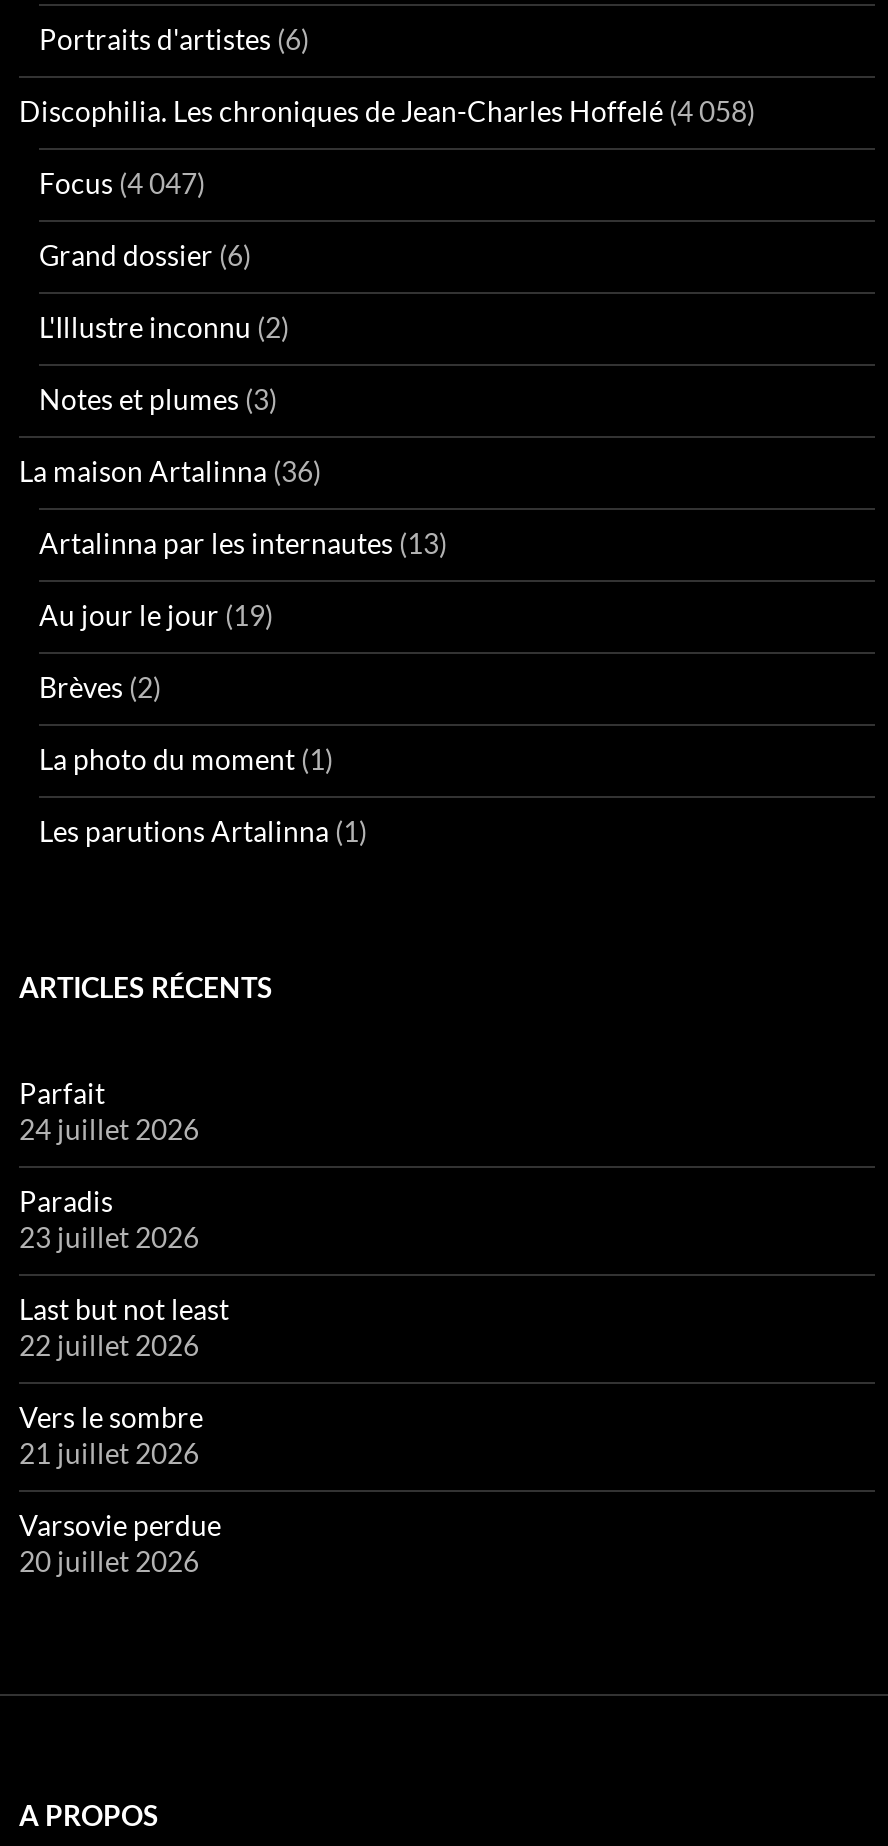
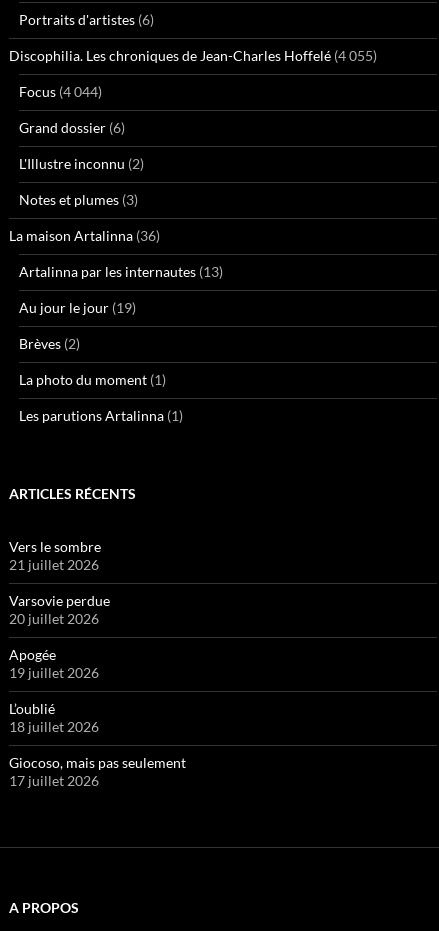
[19,94,755,128] Discophilia. Les chroniques de Jean-Charles Hoffelé (4 058) -> [9,47,377,64] Discophilia. Les chroniques de Jean-Charles Hoffelé (4 055)
[39,166,205,200] Focus (4 047) -> [19,83,102,100] Focus (4 044)
[19,1076,229,1362] Parfait | 24 juillet 2026 | Paradis | 23 juillet 2026 | Last but not least | 22 juillet 2026 -> none
moved [19,1400,221,1578] -> [9,538,110,627]: Vers le sombre | 21 juillet 2026 | Varsovie perdue | 20 juillet 2026
none -> [9,646,186,789] Apogée | 19 juillet 2026 | L’oublié | 18 juillet 2026 | Giocoso, mais pas seulement | 17 juillet 2026

